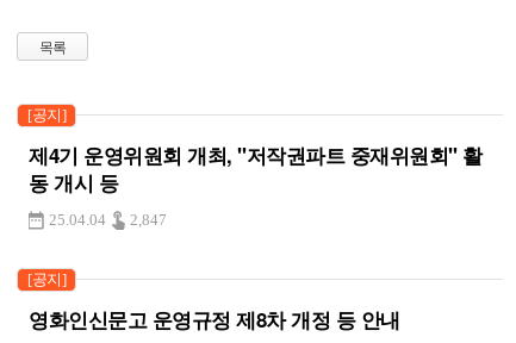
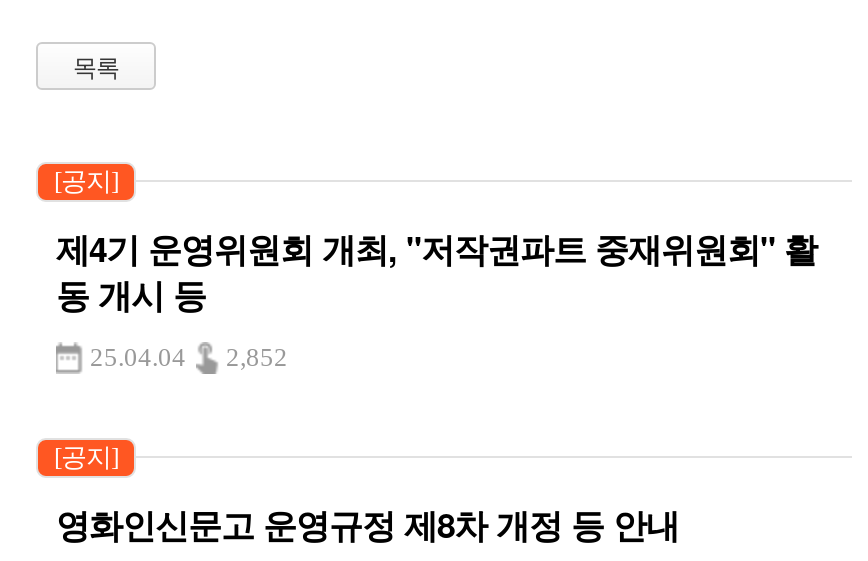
[49,211,167,229] 25.04.04 2,847 -> [90,342,288,372] 25.04.04 2,852

